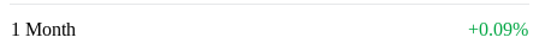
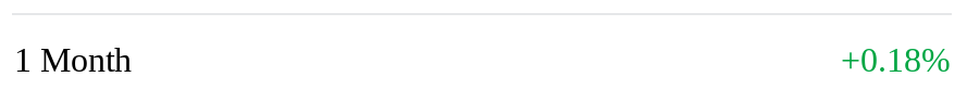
[468,19,528,40] +0.09% -> [841,42,950,79] +0.18%

